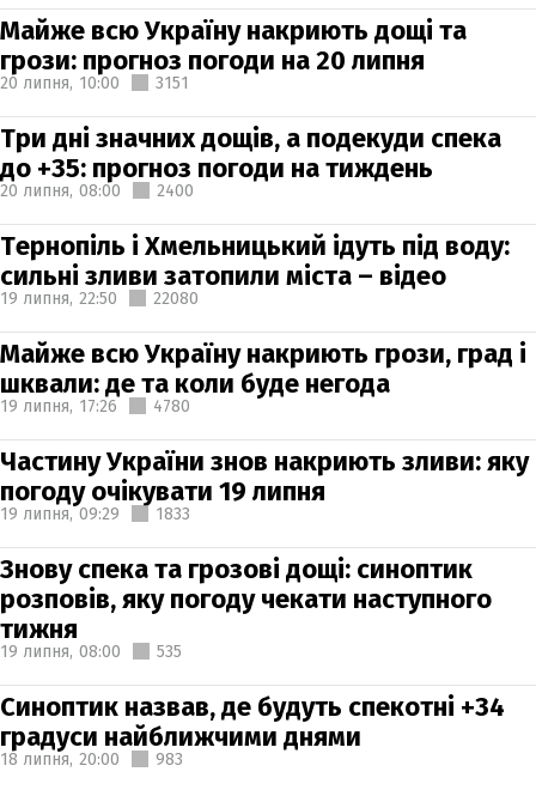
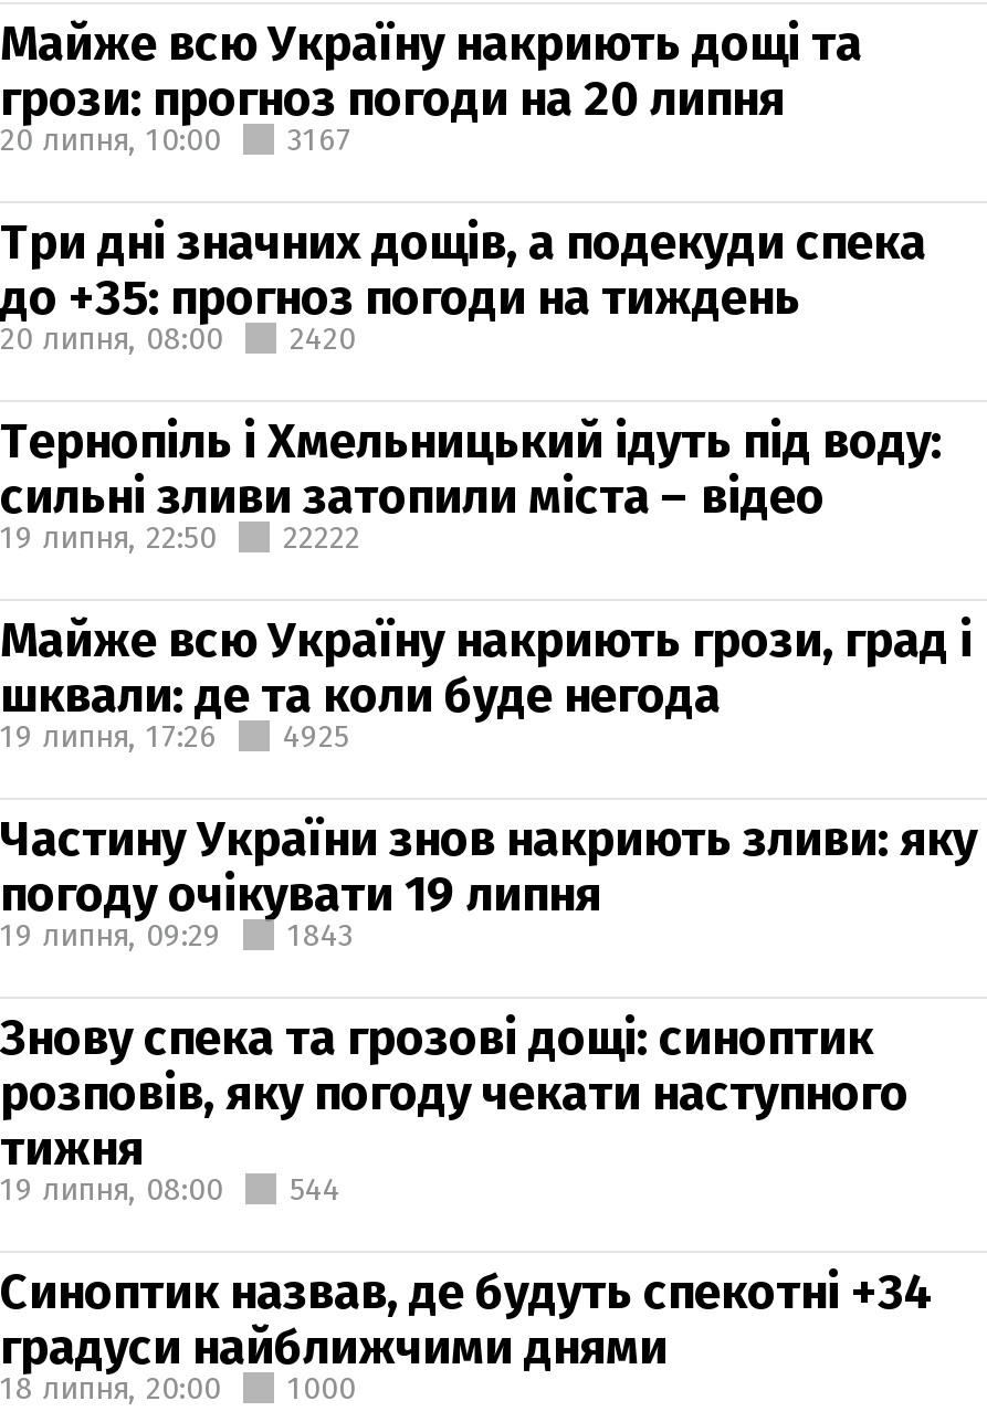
[0,72,189,93] 20 липня, 10:00 3151 -> [0,120,351,158] 20 липня, 10:00 3167
[0,180,194,200] 20 липня, 08:00 2400 -> [0,319,356,357] 20 липня, 08:00 2420
[0,288,199,308] 19 липня, 22:50 22080 -> [0,518,360,556] 19 липня, 22:50 22222
[0,396,190,416] 19 липня, 17:26 4780 -> [0,717,349,755] 19 липня, 17:26 4925
[0,503,190,524] 19 липня, 09:29 1833 -> [0,916,354,954] 19 липня, 09:29 1843
[0,641,182,661] 19 липня, 08:00 535 -> [0,1170,340,1208] 19 липня, 08:00 544
[0,749,183,769] 18 липня, 20:00 983 -> [0,1369,356,1407] 18 липня, 20:00 1000

